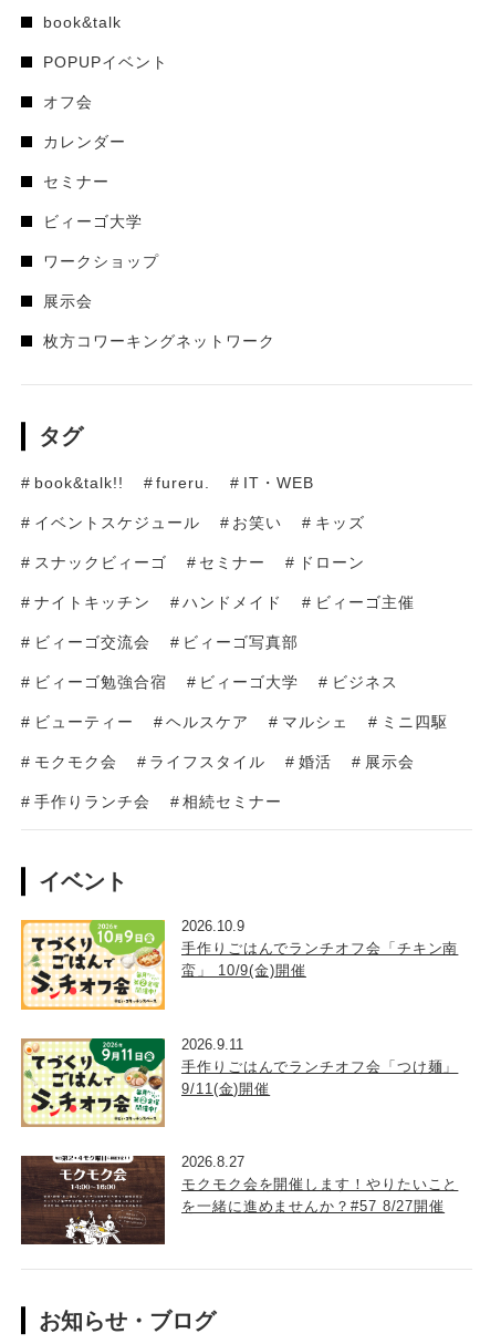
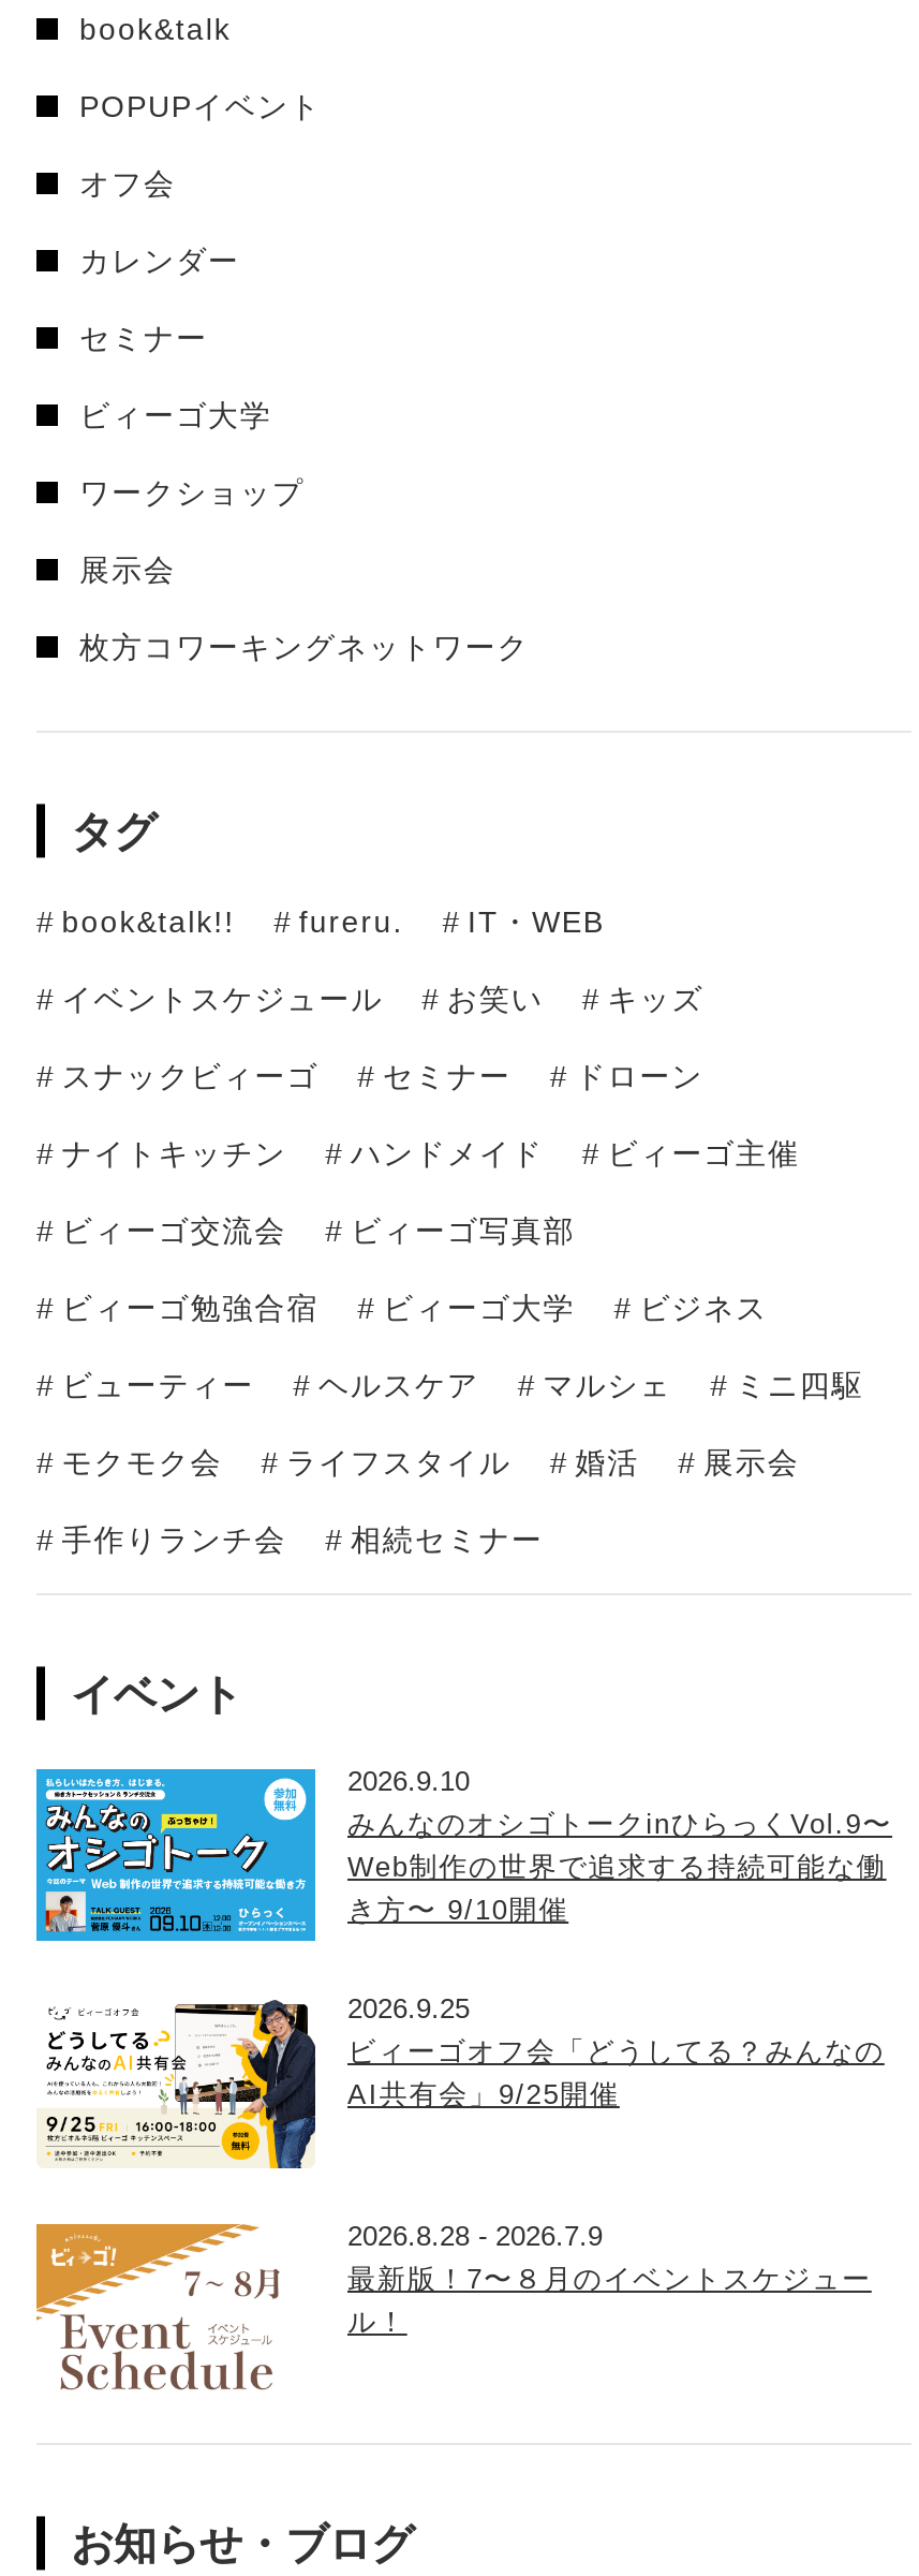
[20,918,458,1011] [image] | 2026.10.9 | 手作りごはんでランチオフ会「チキン南 | 蛮」 10/9(金)開催 -> [34,1764,892,1943] [image] | 2026.9.10 | みんなのオシゴトークinひらっくVol.9〜 | Web制作の世界で追求する持続可能な働 | き方〜 9/10開催
[20,1036,458,1128] [image] | 2026.9.11 | 手作りごはんでランチオフ会「つけ麺」 | 9/11(金)開催 -> [36,1991,884,2170] [image] | 2026.9.25 | ビィーゴオフ会「どうしてる？みんなの | AI共有会」9/25開催
[20,1153,458,1245] [image] | 2026.8.27 | モクモク会を開催します！やりたいこと | を一緒に進めませんか？#57 8/27開催 -> [34,2219,872,2396] [image] | 2026.8.28 - 2026.7.9 | 最新版！7〜８月のイベントスケジュー | ル！

